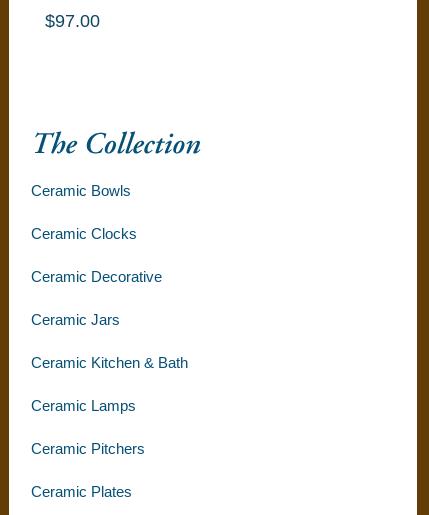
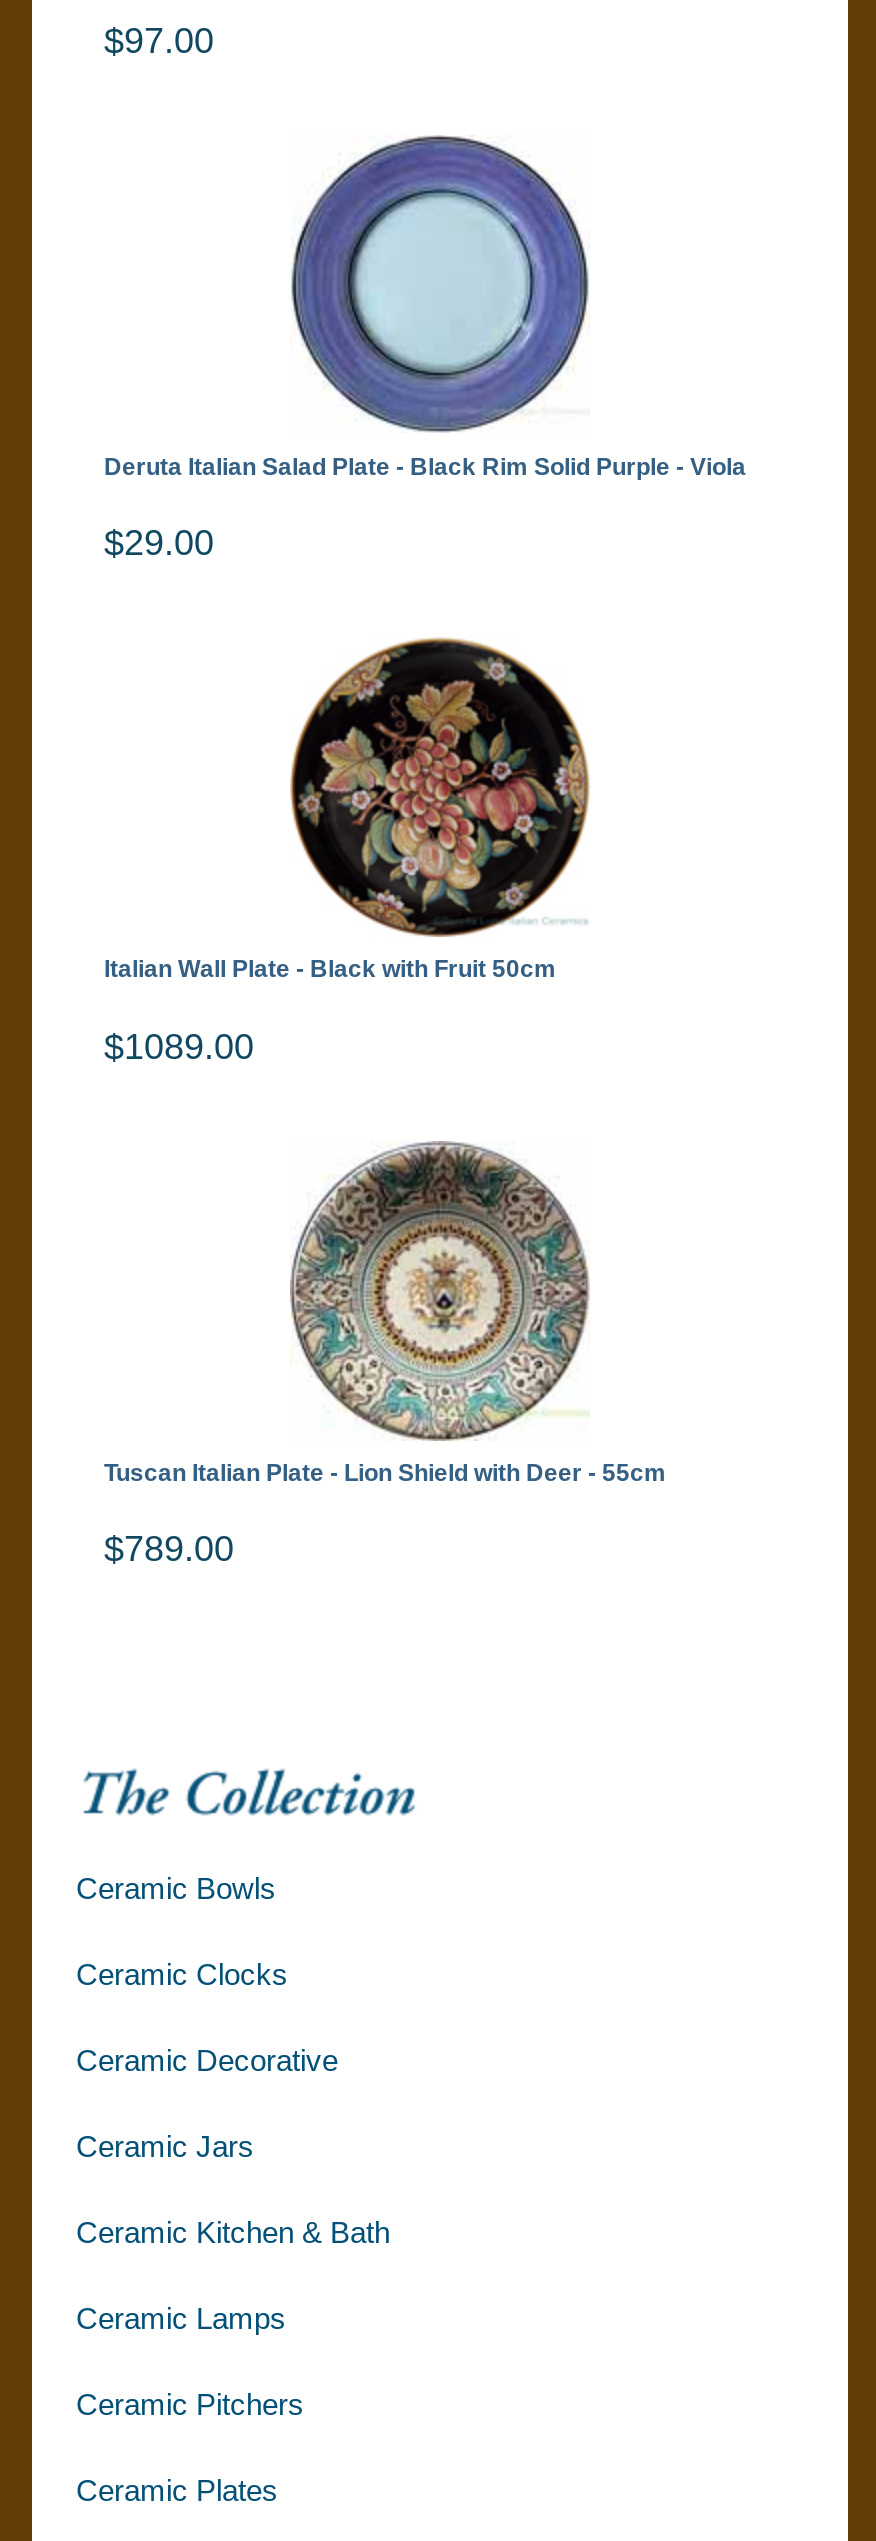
none -> [104,135,746,564] [image] | Deruta Italian Salad Plate - Black Rim Solid Purple - Viola | $29.00
none -> [104,637,590,1067] [image] | Italian Wall Plate - Black with Fruit 50cm | $1089.00
none -> [104,1141,666,1570] [image] | Tuscan Italian Plate - Lion Shield with Deer - 55cm | $789.00

